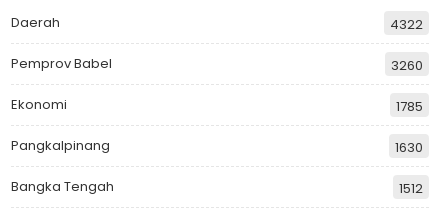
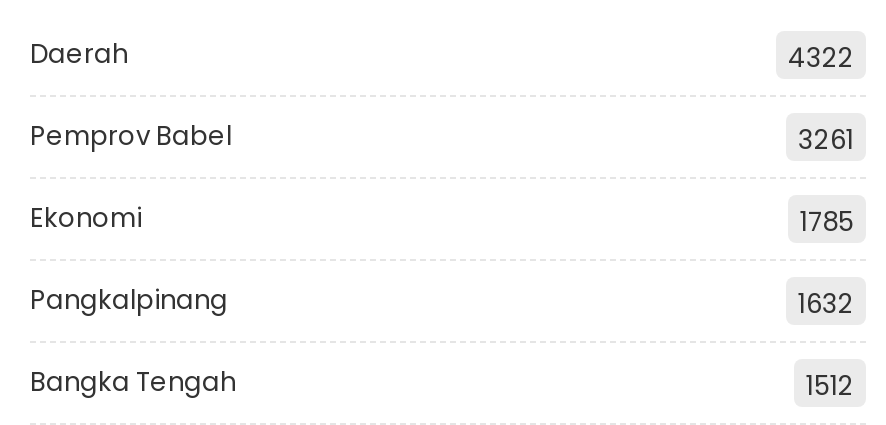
[391,56,423,75] 3260 -> [798,121,854,159] 3261
[395,138,423,157] 1630 -> [798,285,854,323] 1632

